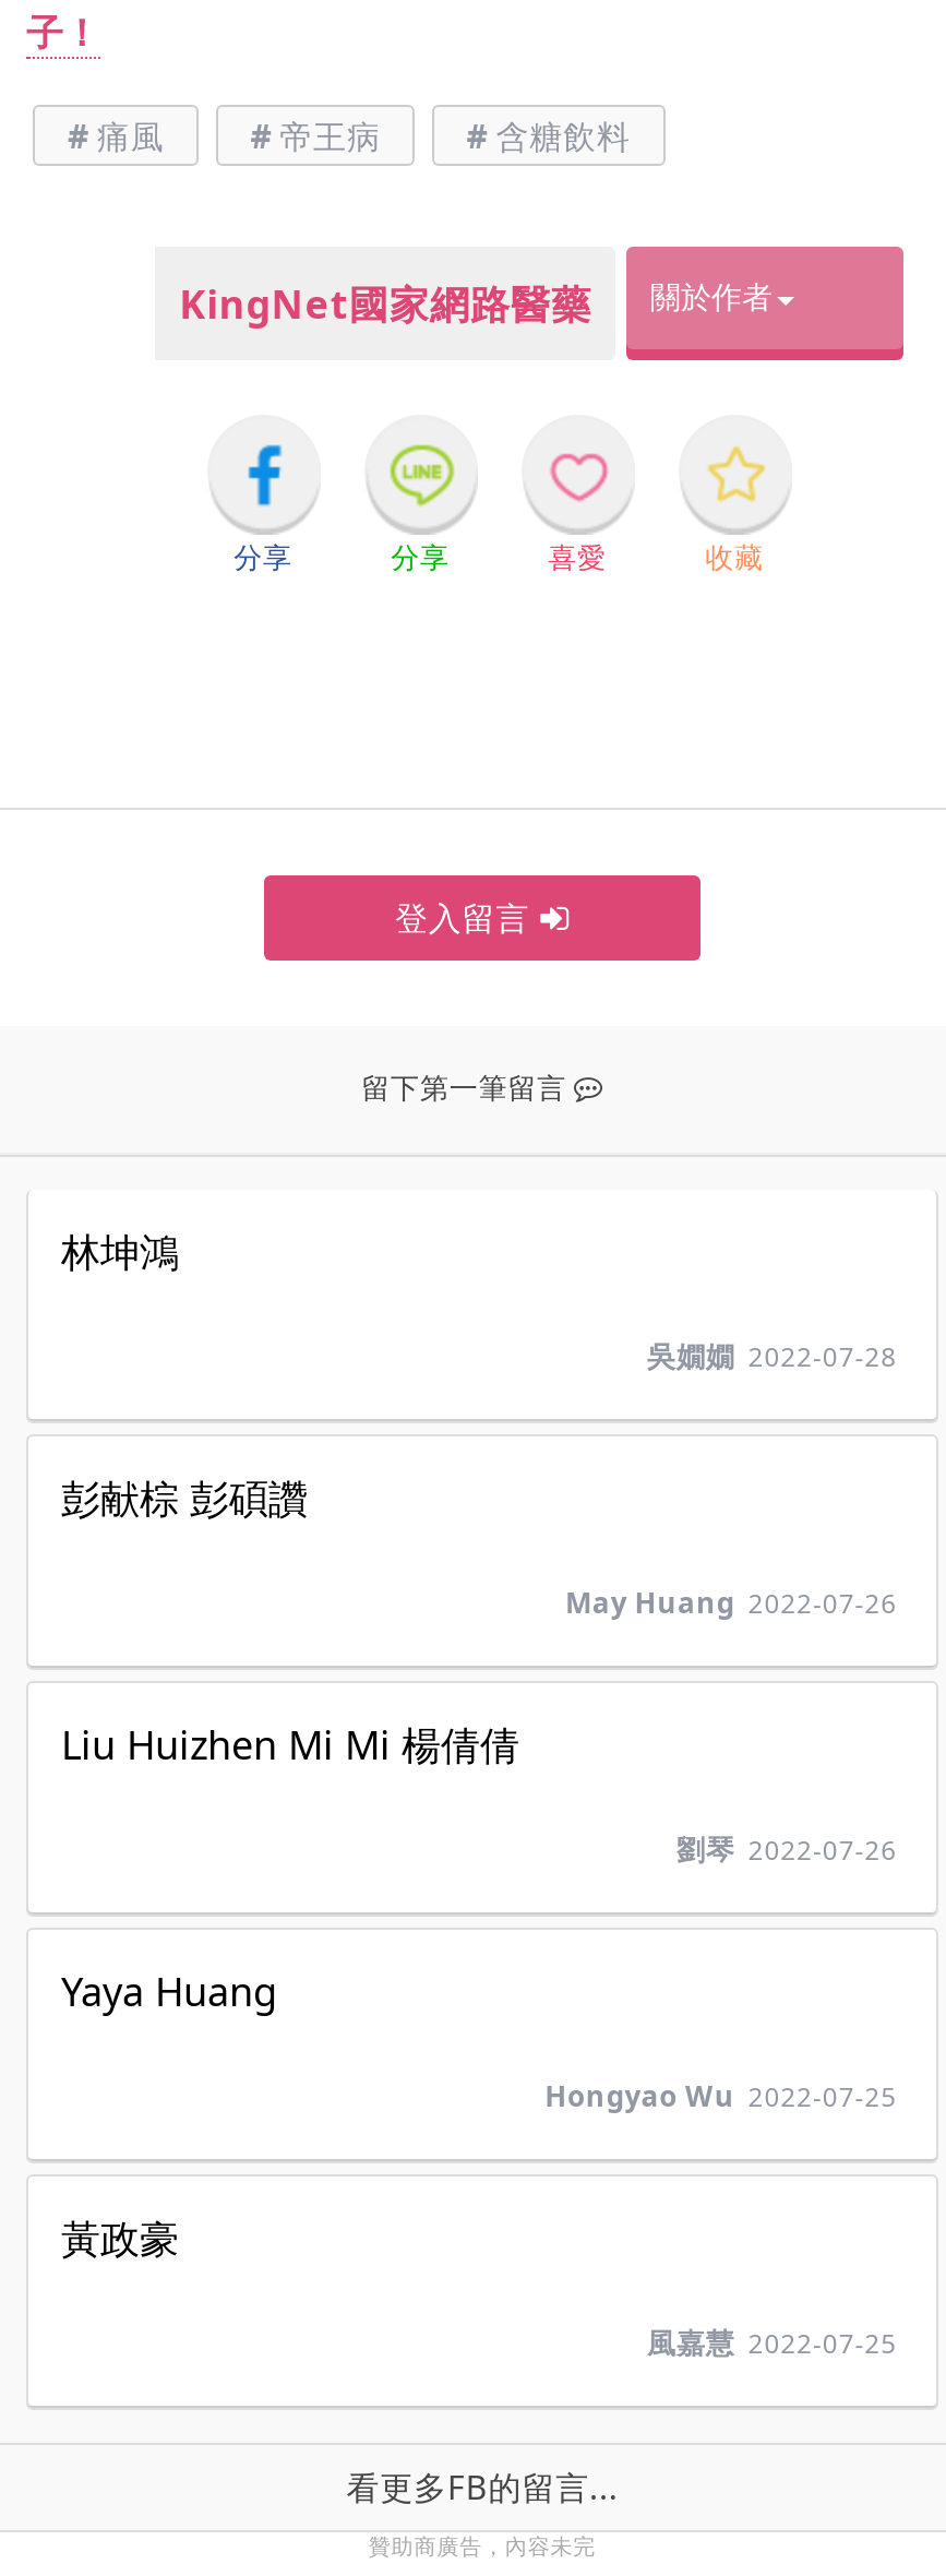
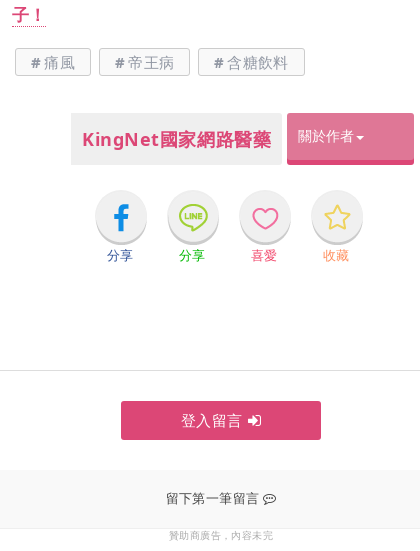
[61,1226,897,2509] 林坤鴻 | 吳嫺嫺 2022-07-28 | 彭献棕 彭碩讚 | May Huang 2022-07-26 | Liu Huizhen Mi Mi 楊倩倩 | 劉琴 2022-07-26 | Yaya Huang | Hongyao Wu 2022-07-25 | 黃政豪 | 風嘉慧 2022-07-25 | 看更多FB的留言... -> none

